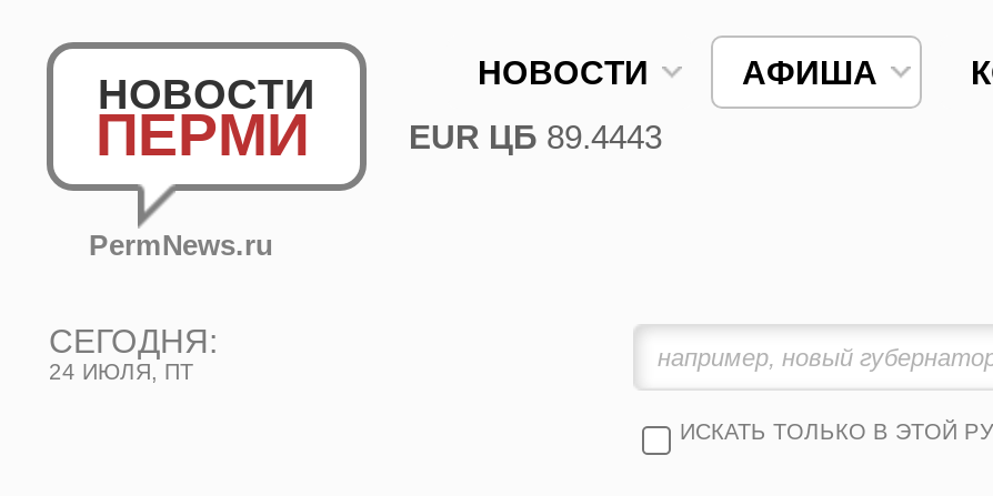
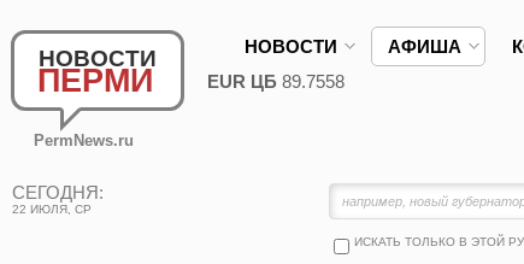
[409,118,662,155] EUR ЦБ 89.4443 -> [207,71,345,92] EUR ЦБ 89.7558
[49,360,193,384] 24 ИЮЛЯ, ПТ -> [12,203,92,216] 22 ИЮЛЯ, СР

